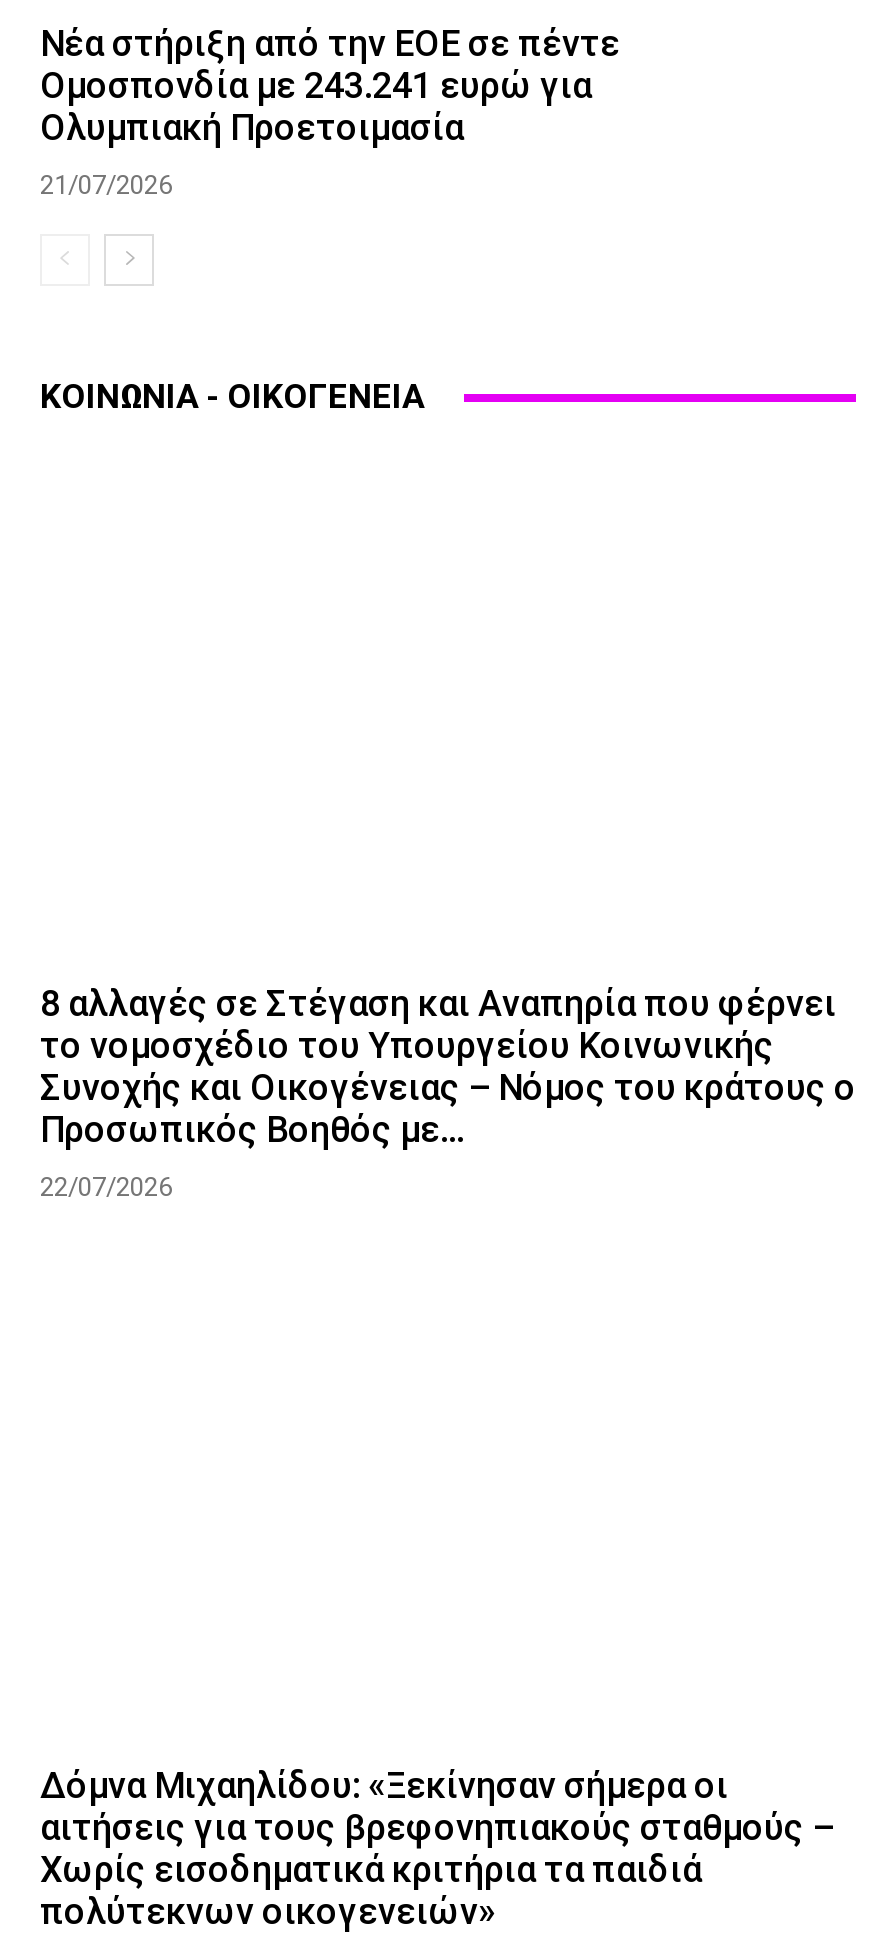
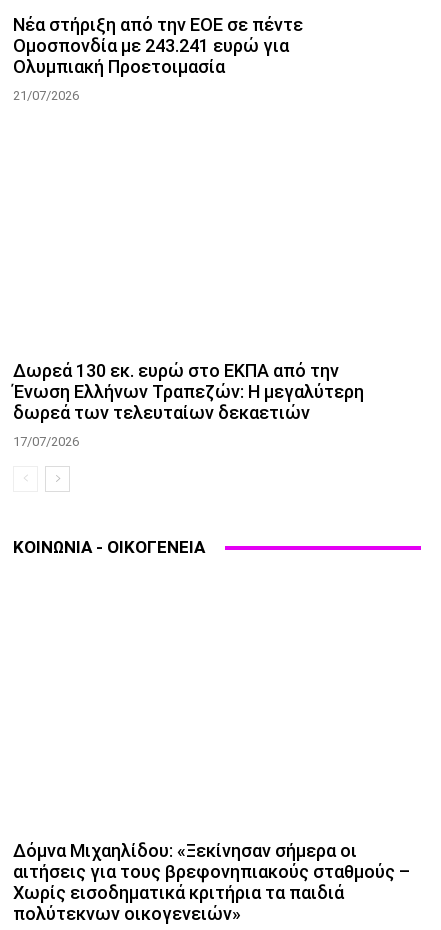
none -> [13,360,364,449] Δωρεά 130 εκ. ευρώ στο ΕΚΠΑ από την | Ένωση Ελλήνων Τραπεζών: Η μεγαλύτερη | δωρεά των τελευταίων δεκαετιών | 17/07/2026
moved [40,377,424,417] -> [13,537,205,557]: ΚΟΙΝΩΝΙΑ - ΟΙΚΟΓΕΝΕΙΑ
[40,982,856,1202] 8 αλλαγές σε Στέγαση και Αναπηρία που φέρνει | το νομοσχέδιο του Υπουργείου Κοινωνικής | Συνοχής και Οικογένειας – Νόμος του κράτους ο | Προσωπικός Βοηθός με... | 22/07/2026 -> none

